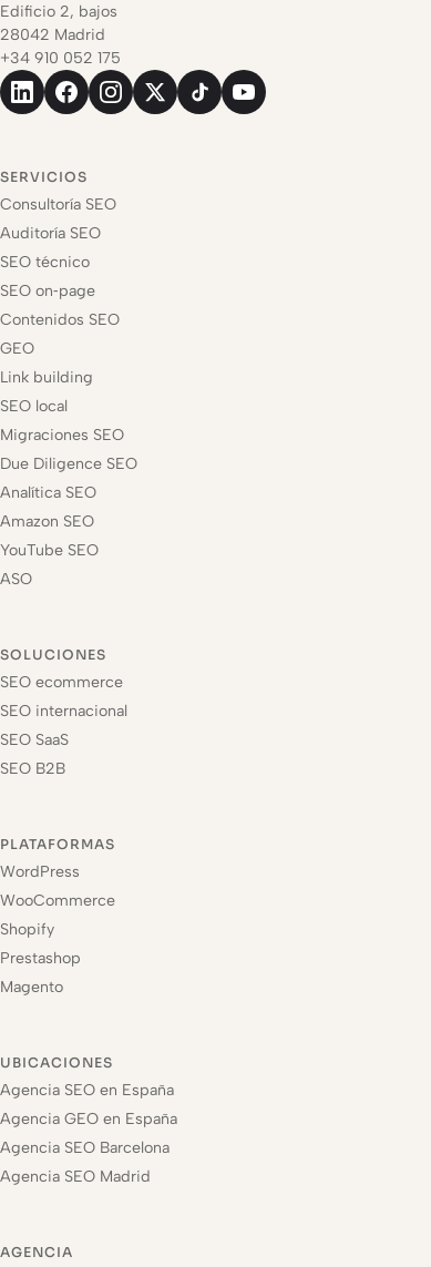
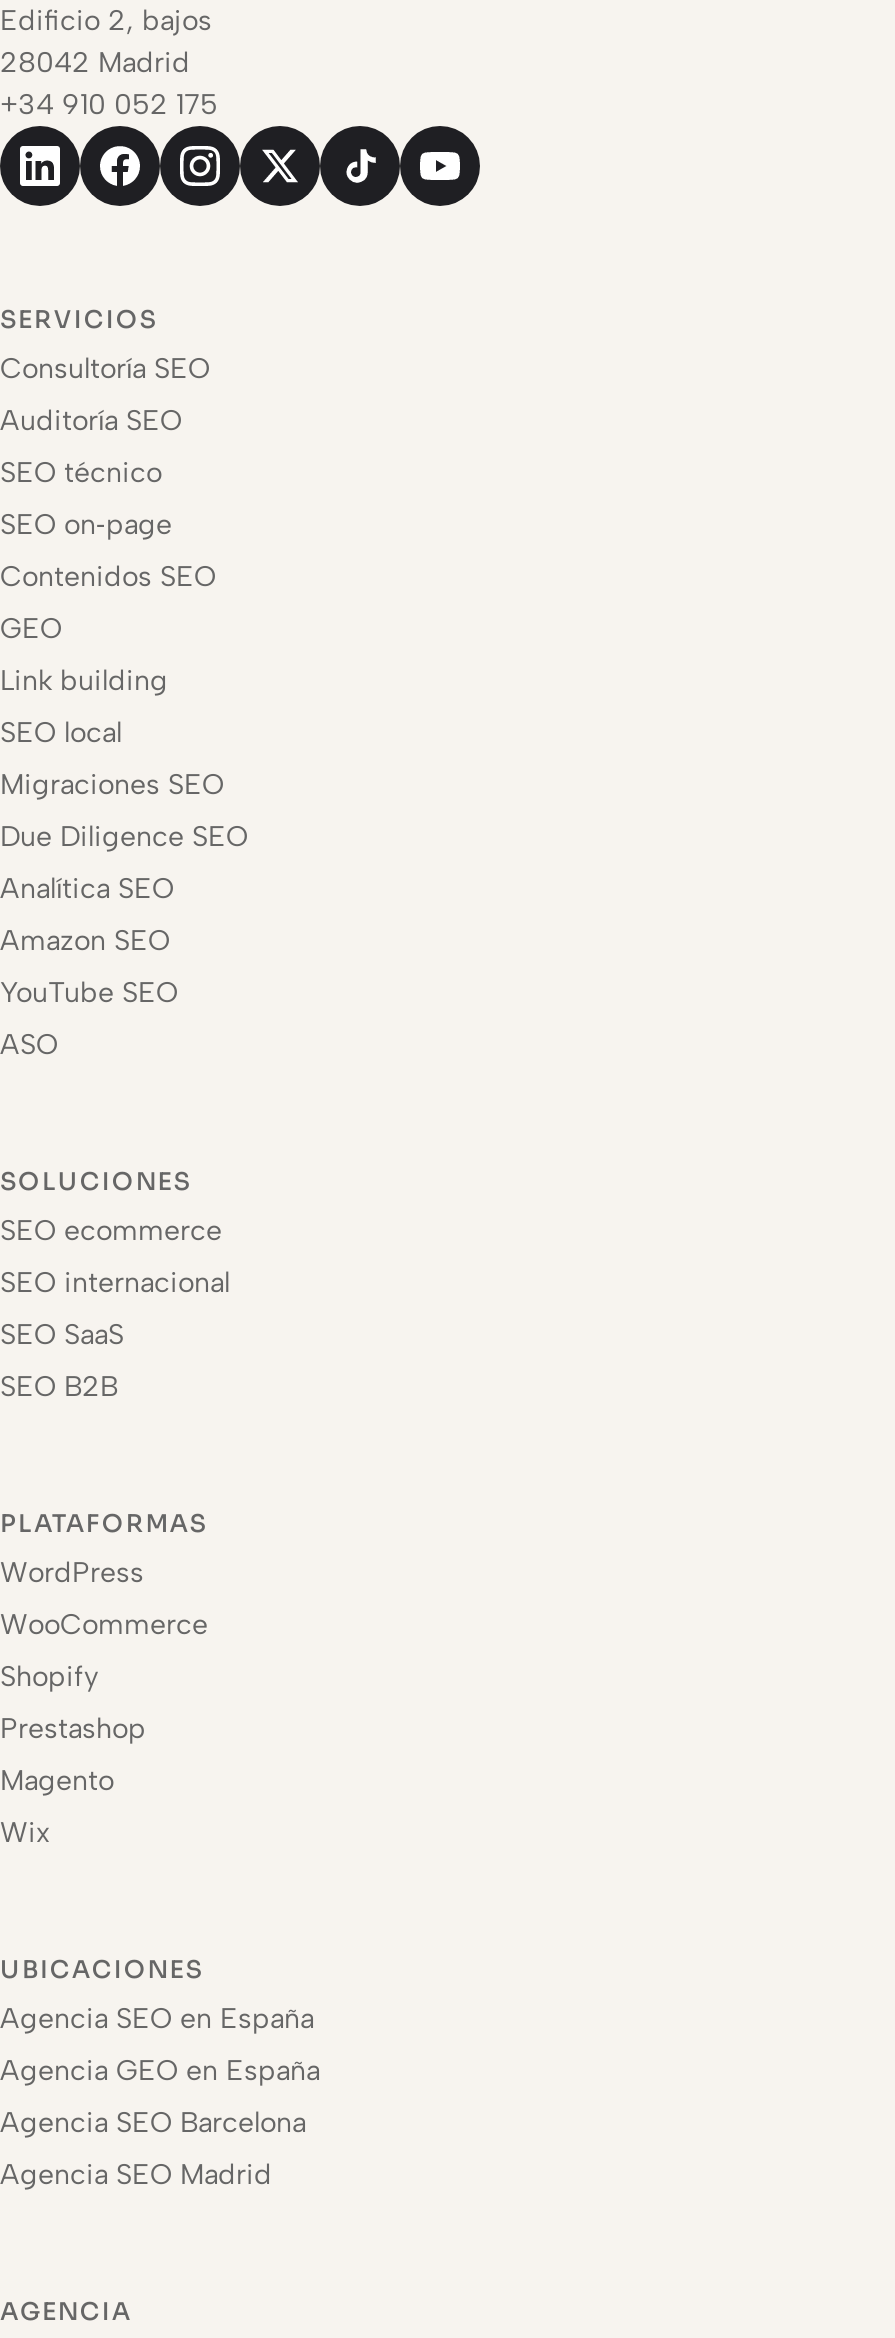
none -> [0,1816,50,1850] Wix

